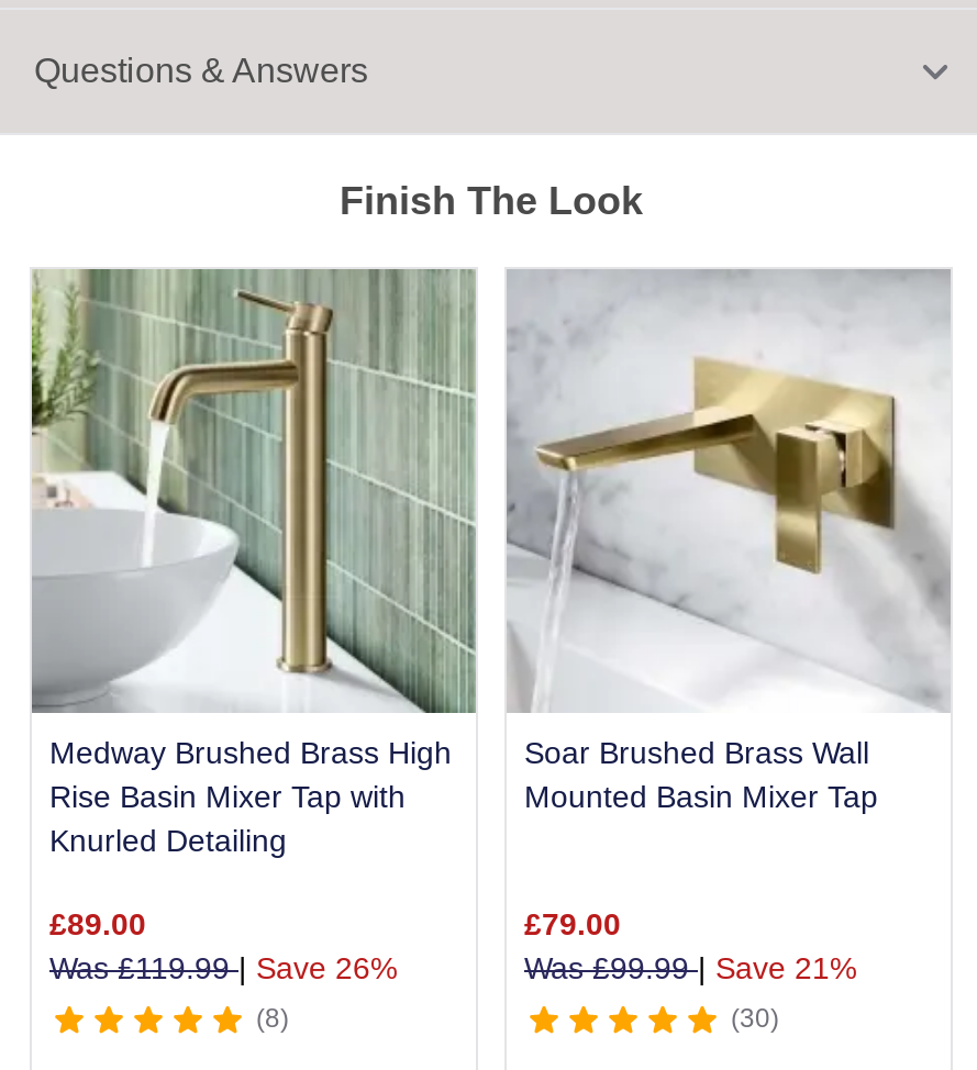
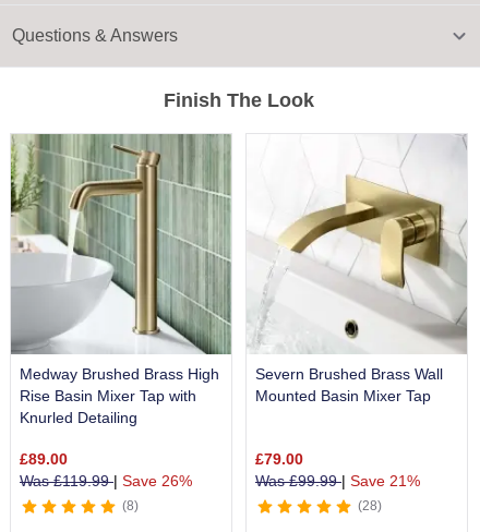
[504,269,948,770] [image] | Soar Brushed Brass Wall -> [247,134,467,383] [image] | Severn Brushed Brass Wall
[740,1003,770,1034] 30 -> [362,498,377,513] 28

